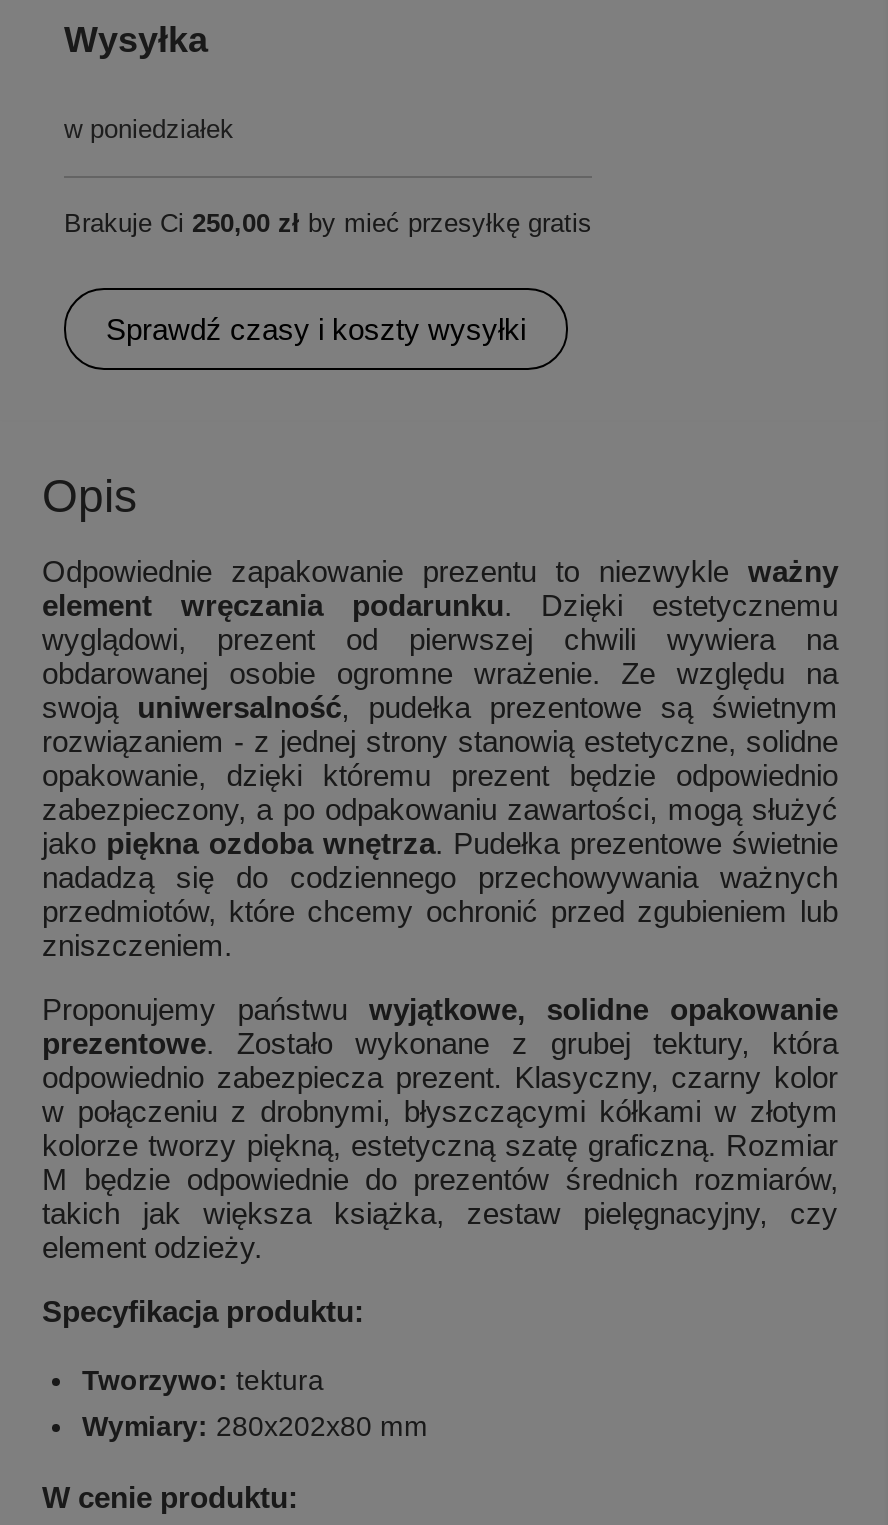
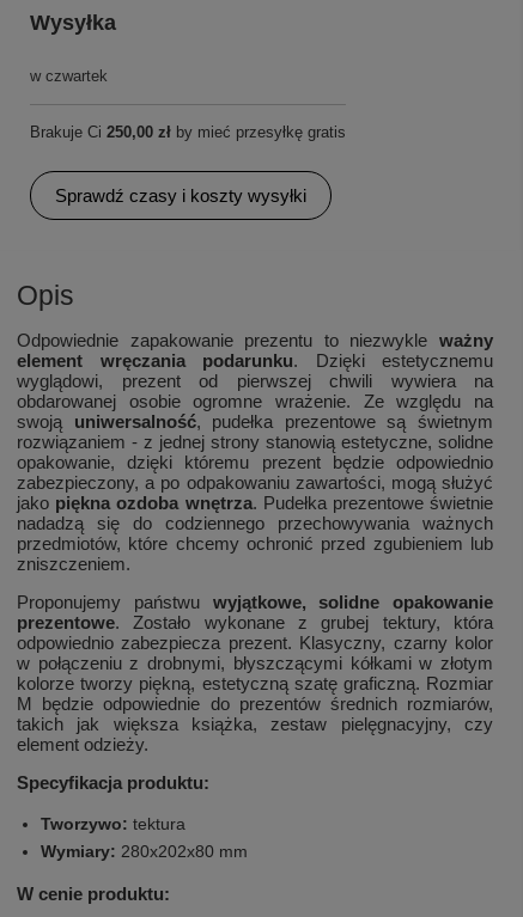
[64,114,234,144] w poniedziałek -> [30,67,108,85] w czwartek

